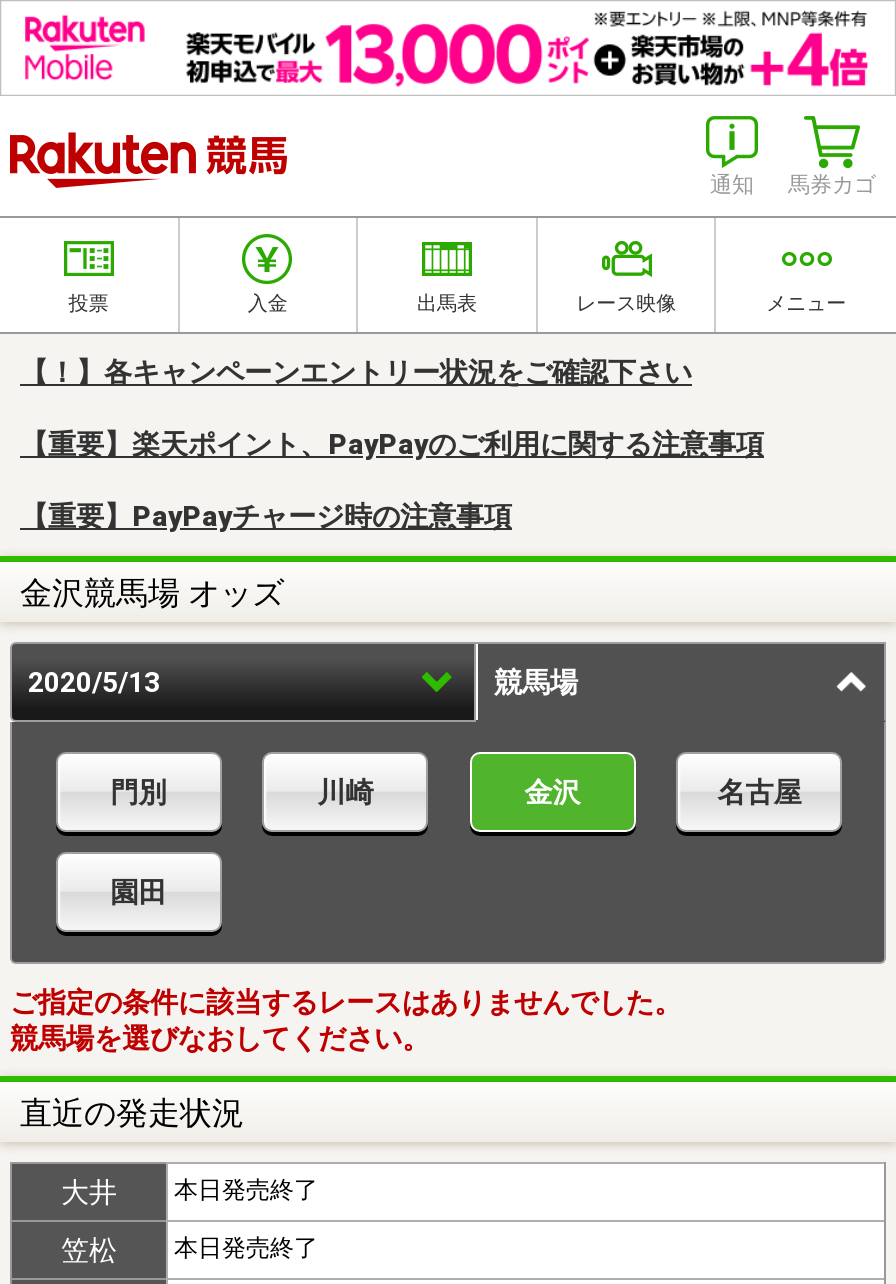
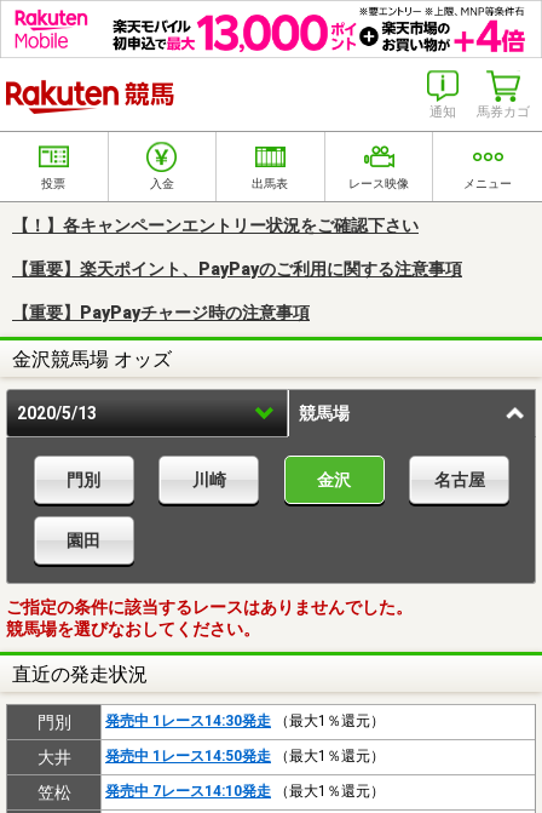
none -> [37,712,385,732] 門別 | 発売中 1レース14:30発走（最大1％還元）
[174,1176,318,1204] 本日発売終了 -> [105,747,385,764] 発売中 1レース14:50発走（最大1％還元）
[174,1234,318,1262] 本日発売終了 -> [105,782,385,799] 発売中 7レース14:10発走（最大1％還元）

